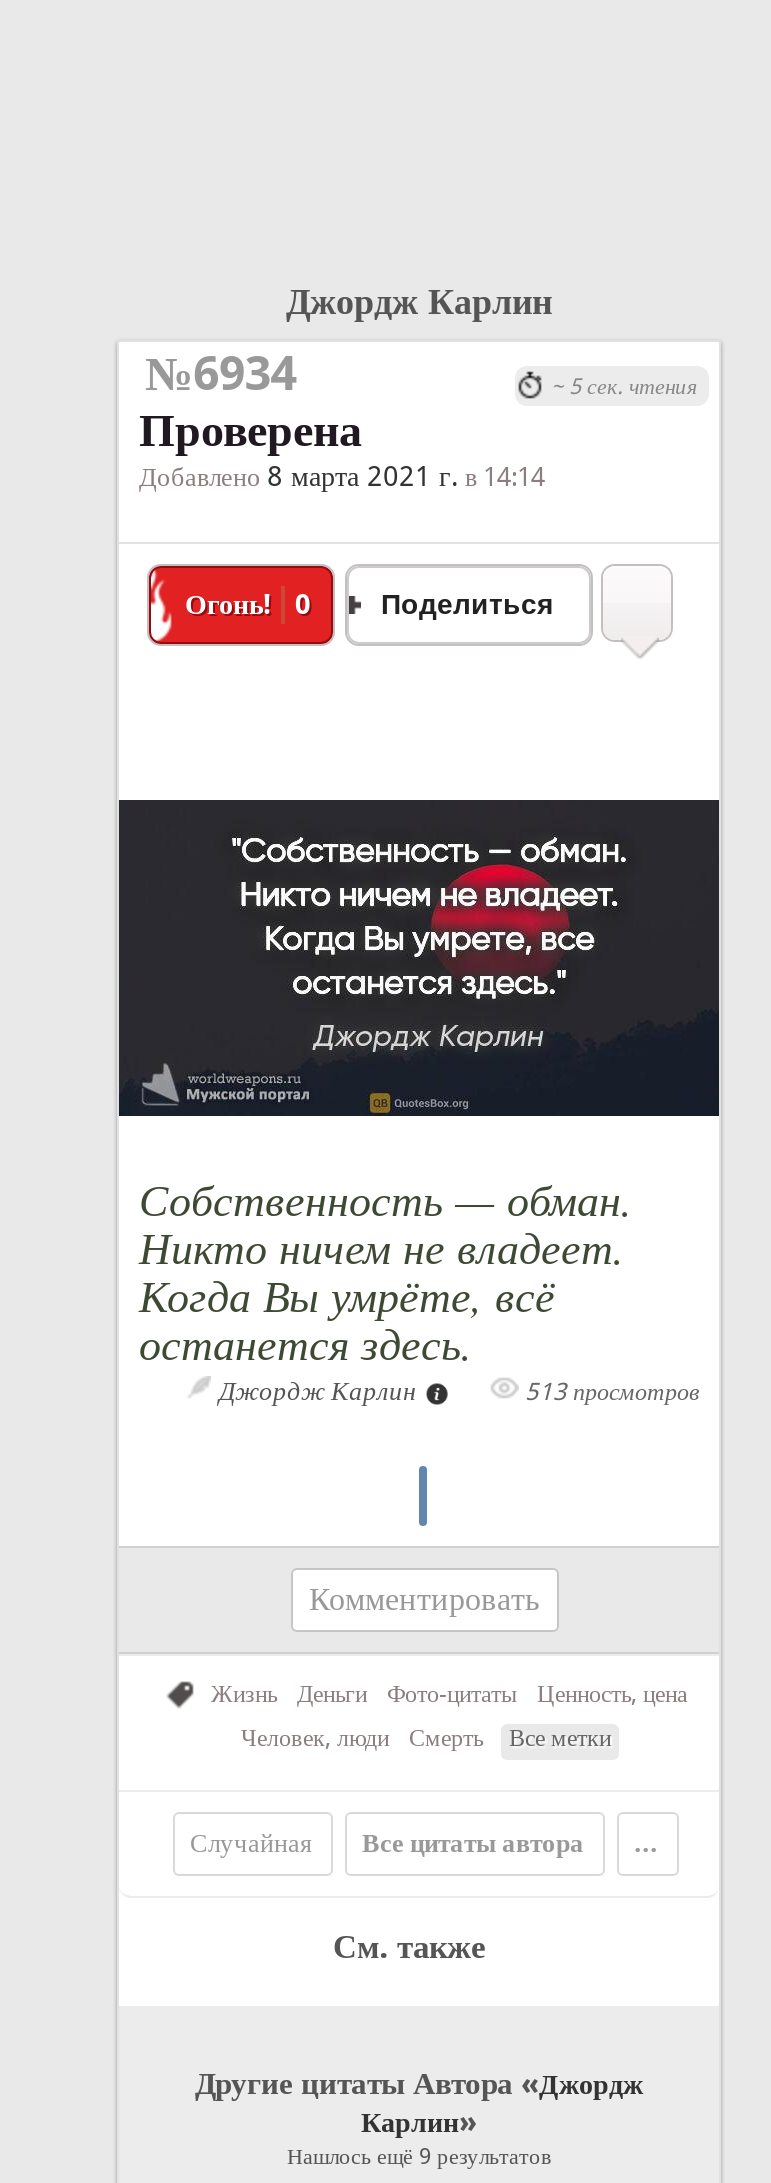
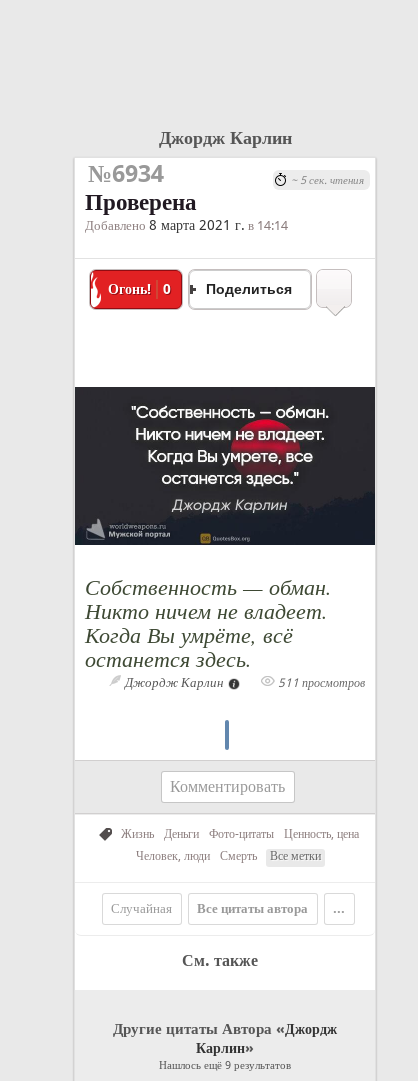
[519,1378,699,1406] 513 просмотров -> [275,676,365,690] 511 просмотров

